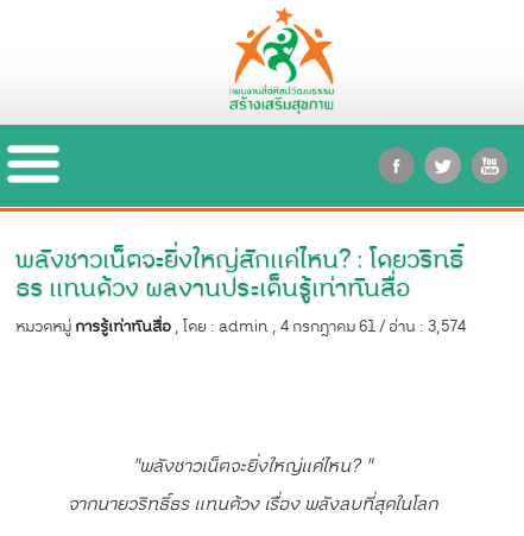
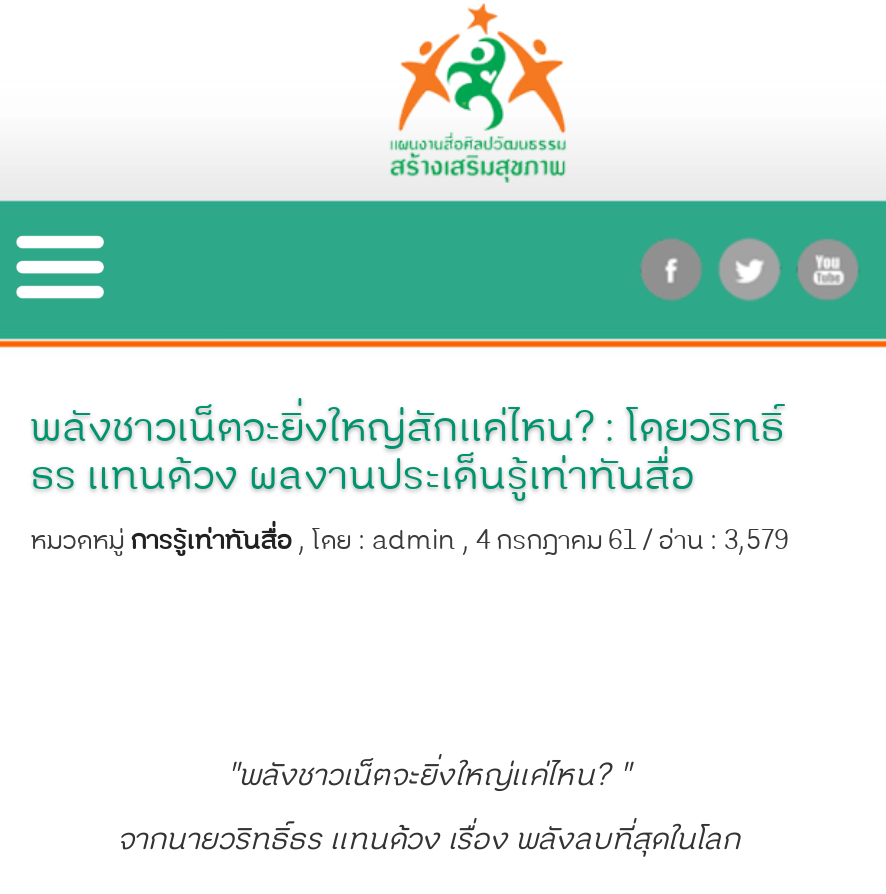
[15,314,466,339] หมวดหมู่การรู้เท่าทันสื่อ, โดย : admin , 4 กรกฎาคม 61 / อ่าน : 3,574 -> [30,519,788,561] หมวดหมู่การรู้เท่าทันสื่อ, โดย : admin , 4 กรกฎาคม 61 / อ่าน : 3,579

